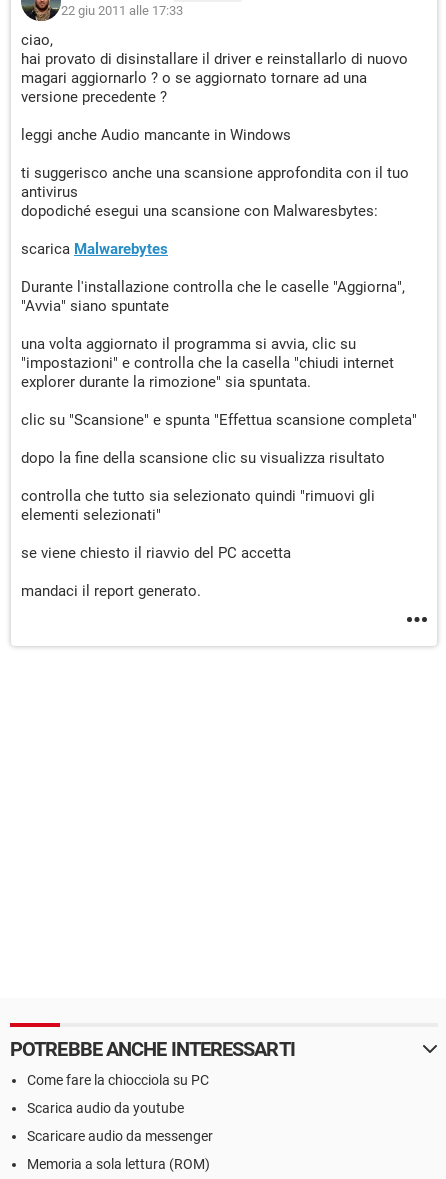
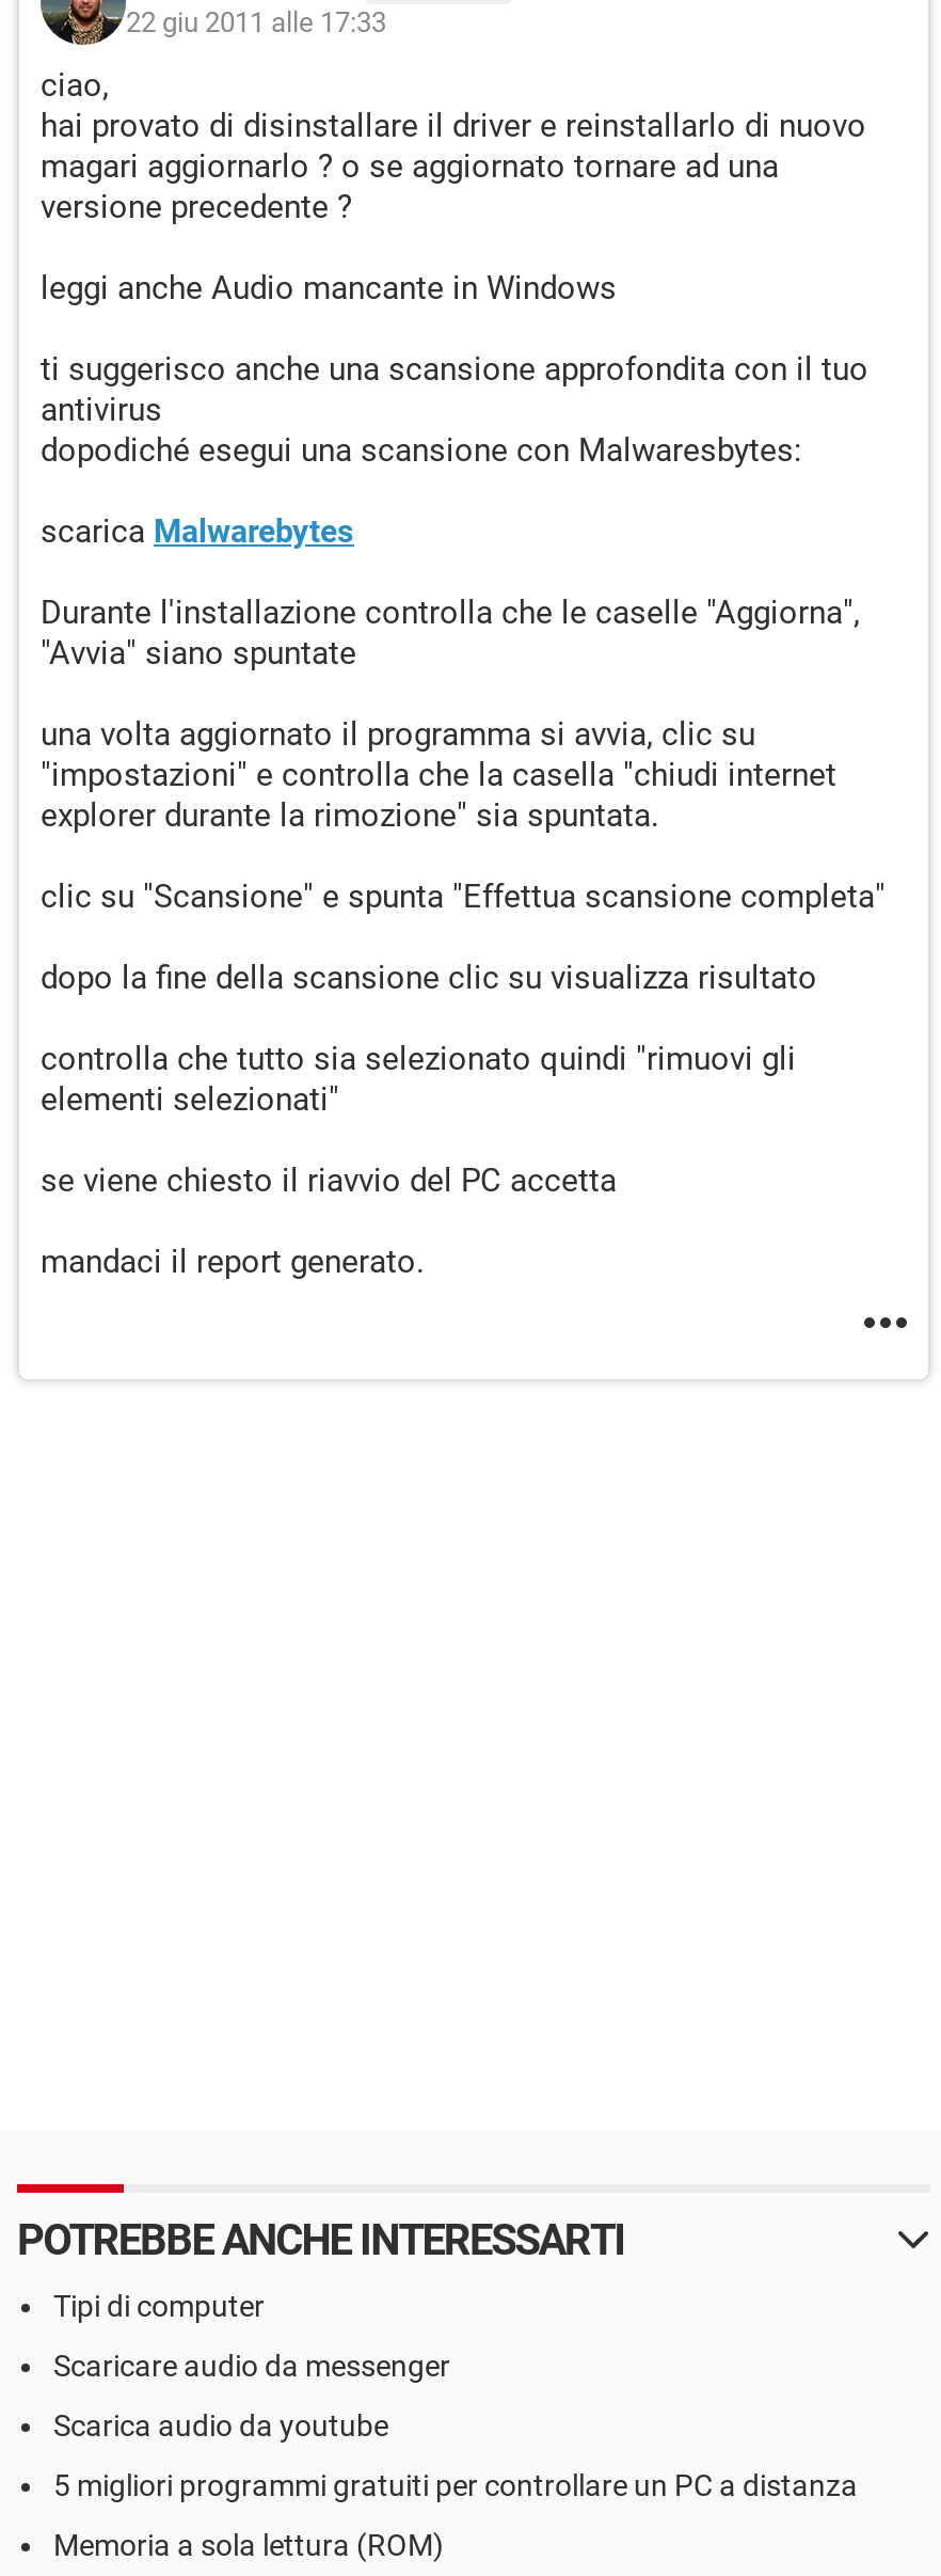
[27,1072,209,1088] Come fare la chiocciola su PC -> [53,2289,265,2323] Tipi di computer
none -> [53,2468,858,2502] 5 migliori programmi gratuiti per controllare un PC a distanza
moved [27,1128,213,1144] -> [53,2349,450,2383]: Scaricare audio da messenger

